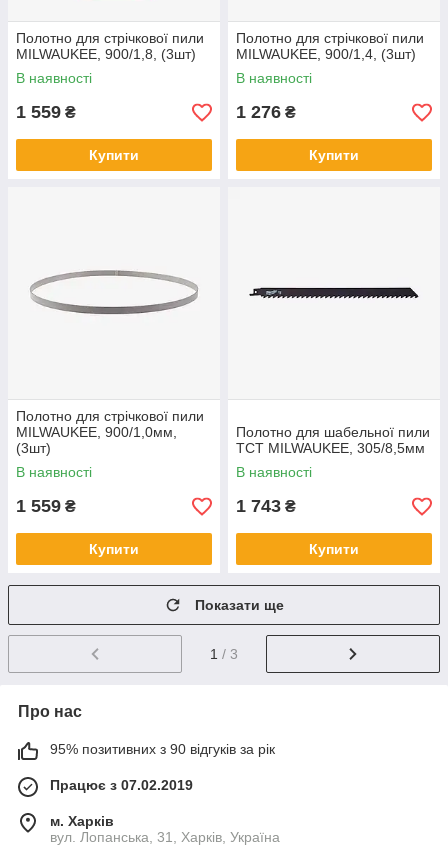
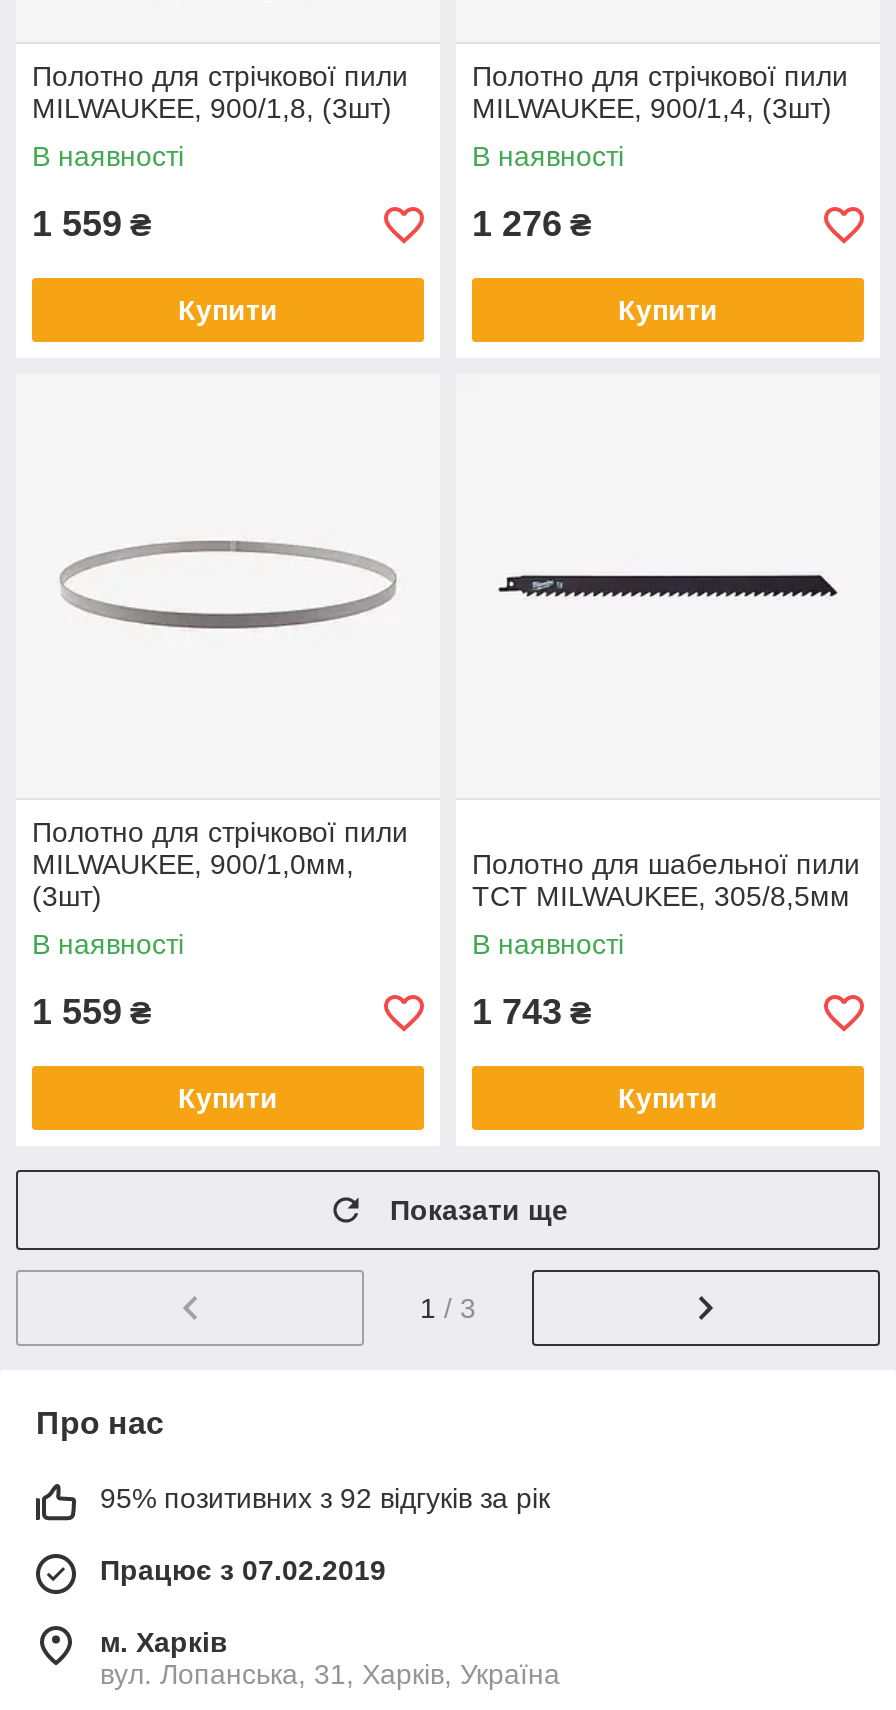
[50,741,275,757] 95% позитивних з 90 відгуків за рік -> [100,1482,550,1514] 95% позитивних з 92 відгуків за рік

